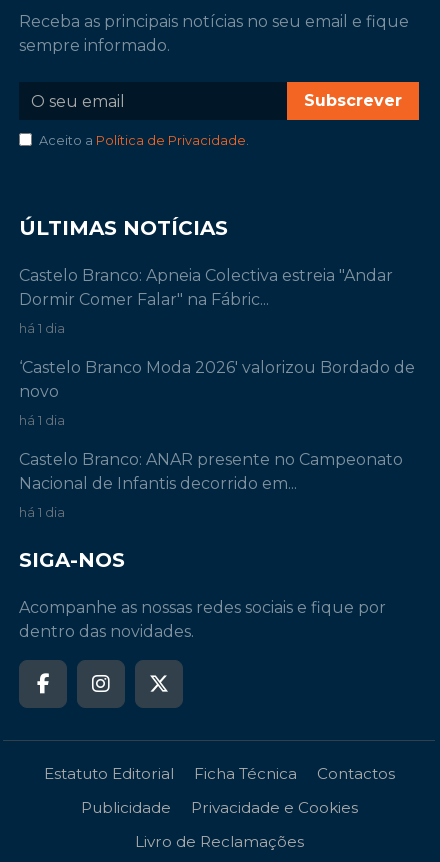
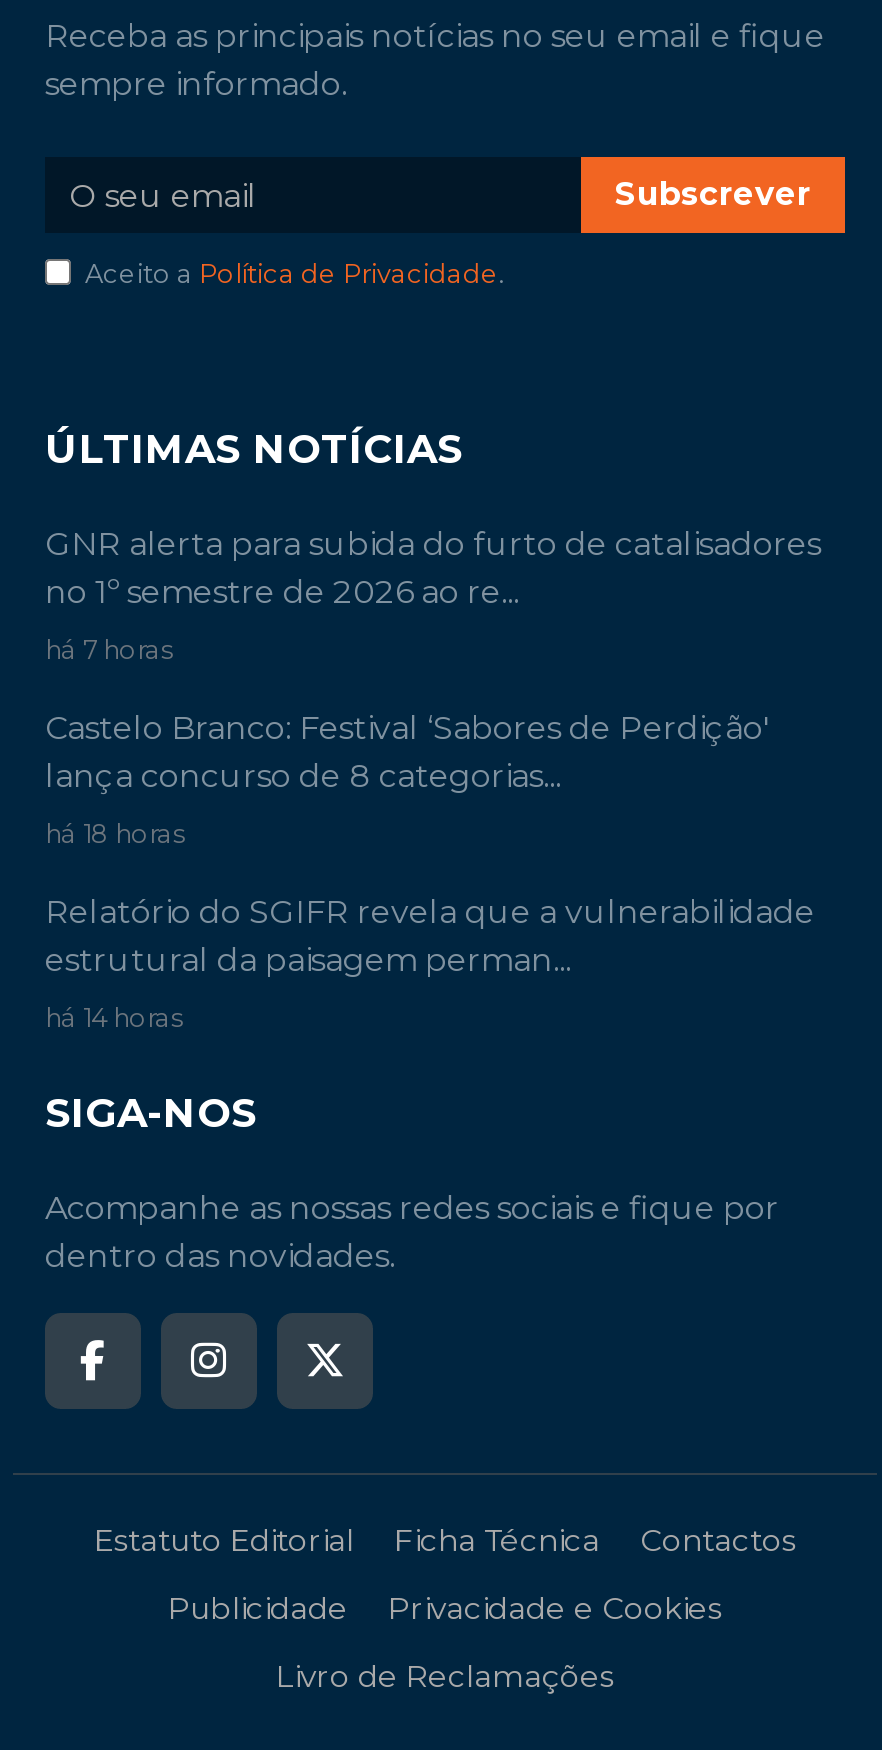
[19,267,393,310] Castelo Branco: Apneia Colectiva estreia "Andar | Dormir Comer Falar" na Fábric... -> [45,527,821,613] GNR alerta para subida do furto de catalisadores | no 1º semestre de 2026 ao re...
[19,322,65,337] há 1 dia -> [45,637,173,667] há 7 horas
[19,359,415,402] ‘Castelo Branco Moda 2026' valorizou Bordado de | novo -> [45,711,769,797] Castelo Branco: Festival ‘Sabores de Perdição' | lança concurso de 8 categorias...
[19,414,65,429] há 1 dia -> [45,821,185,851] há 18 horas
[19,451,403,494] Castelo Branco: ANAR presente no Campeonato | Nacional de Infantis decorrido em... -> [45,895,815,981] Relatório do SGIFR revela que a vulnerabilidade | estrutural da paisagem perman...
[19,506,65,521] há 1 dia -> [45,1005,183,1035] há 14 horas

